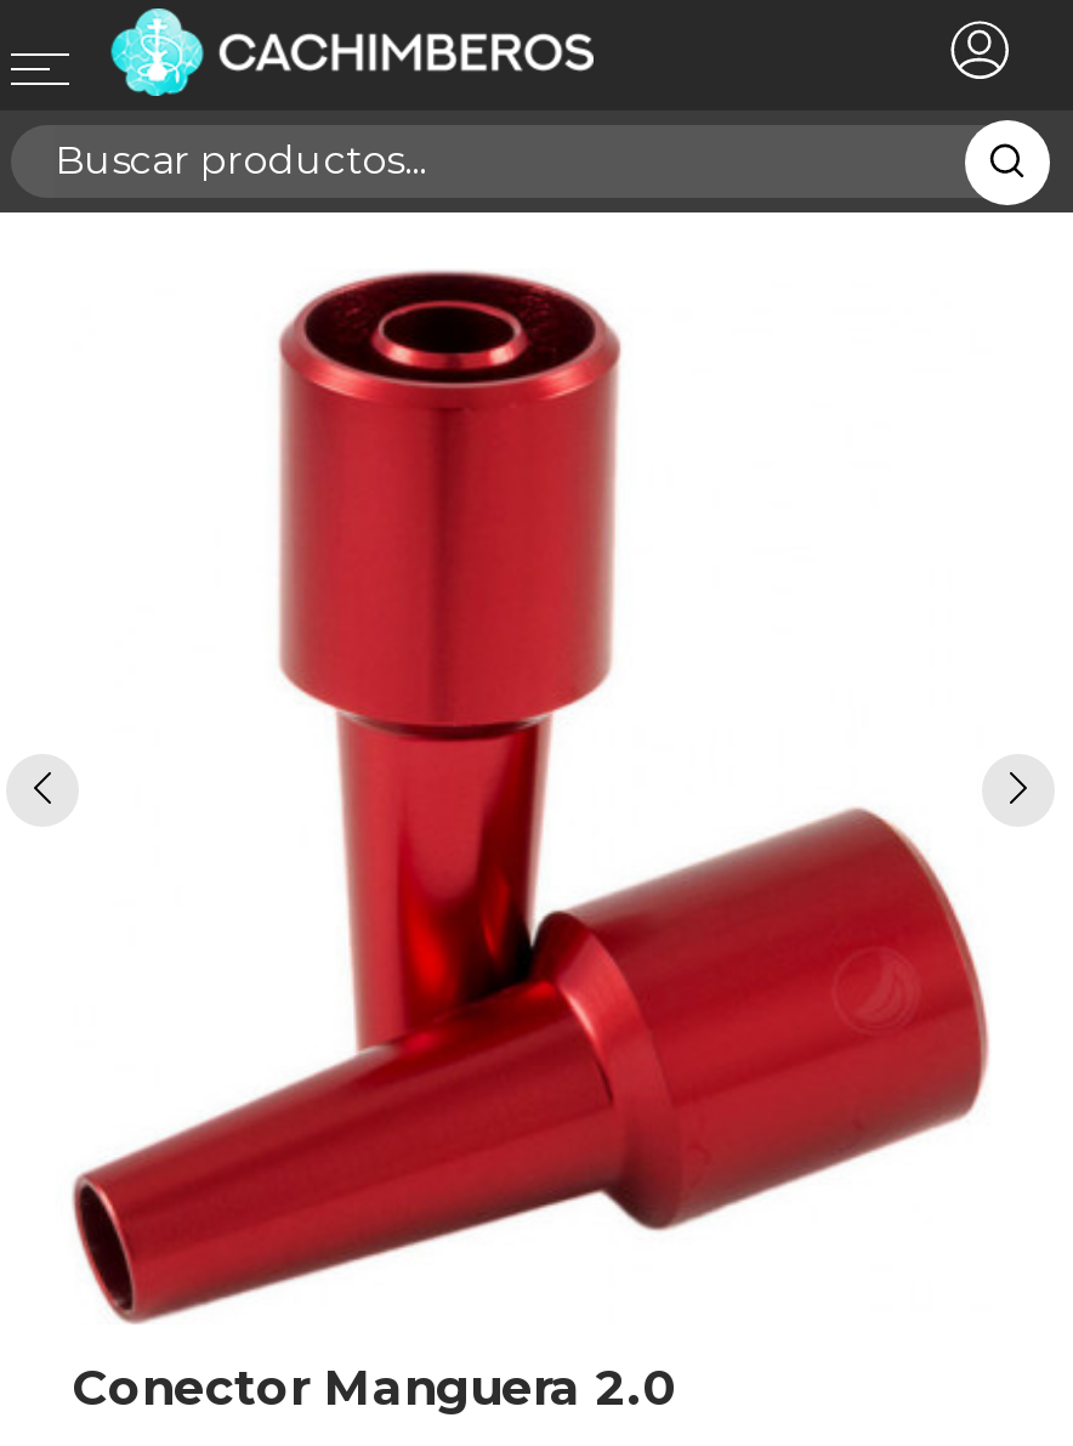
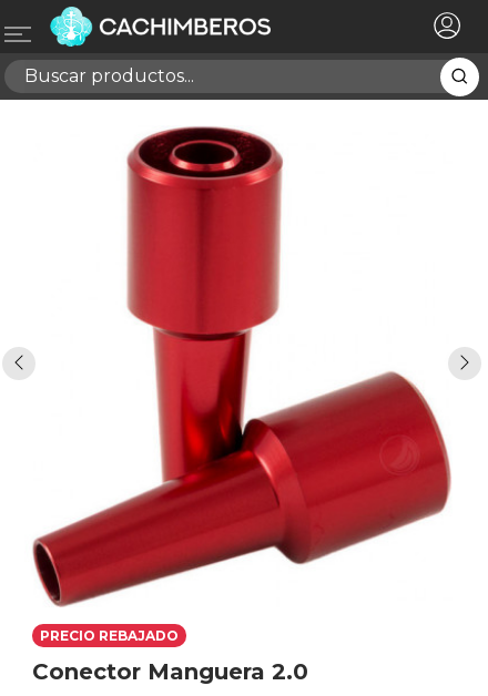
none -> [40,628,179,644] PRECIO REBAJADO

